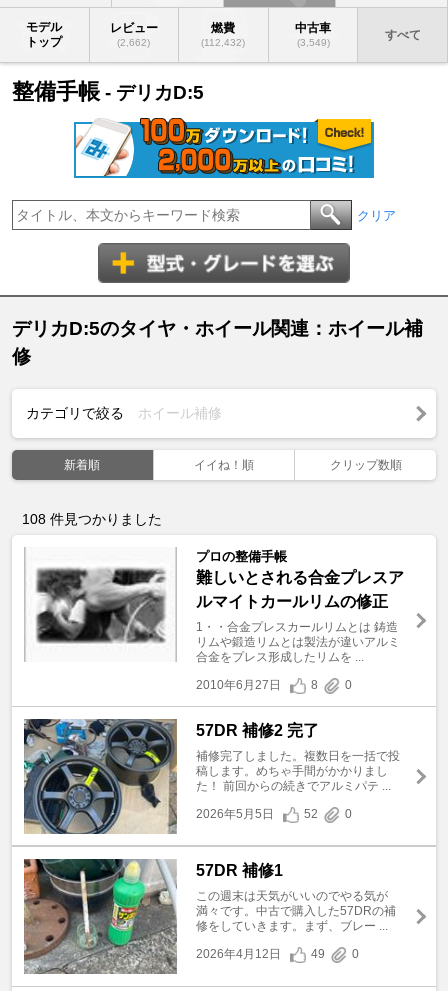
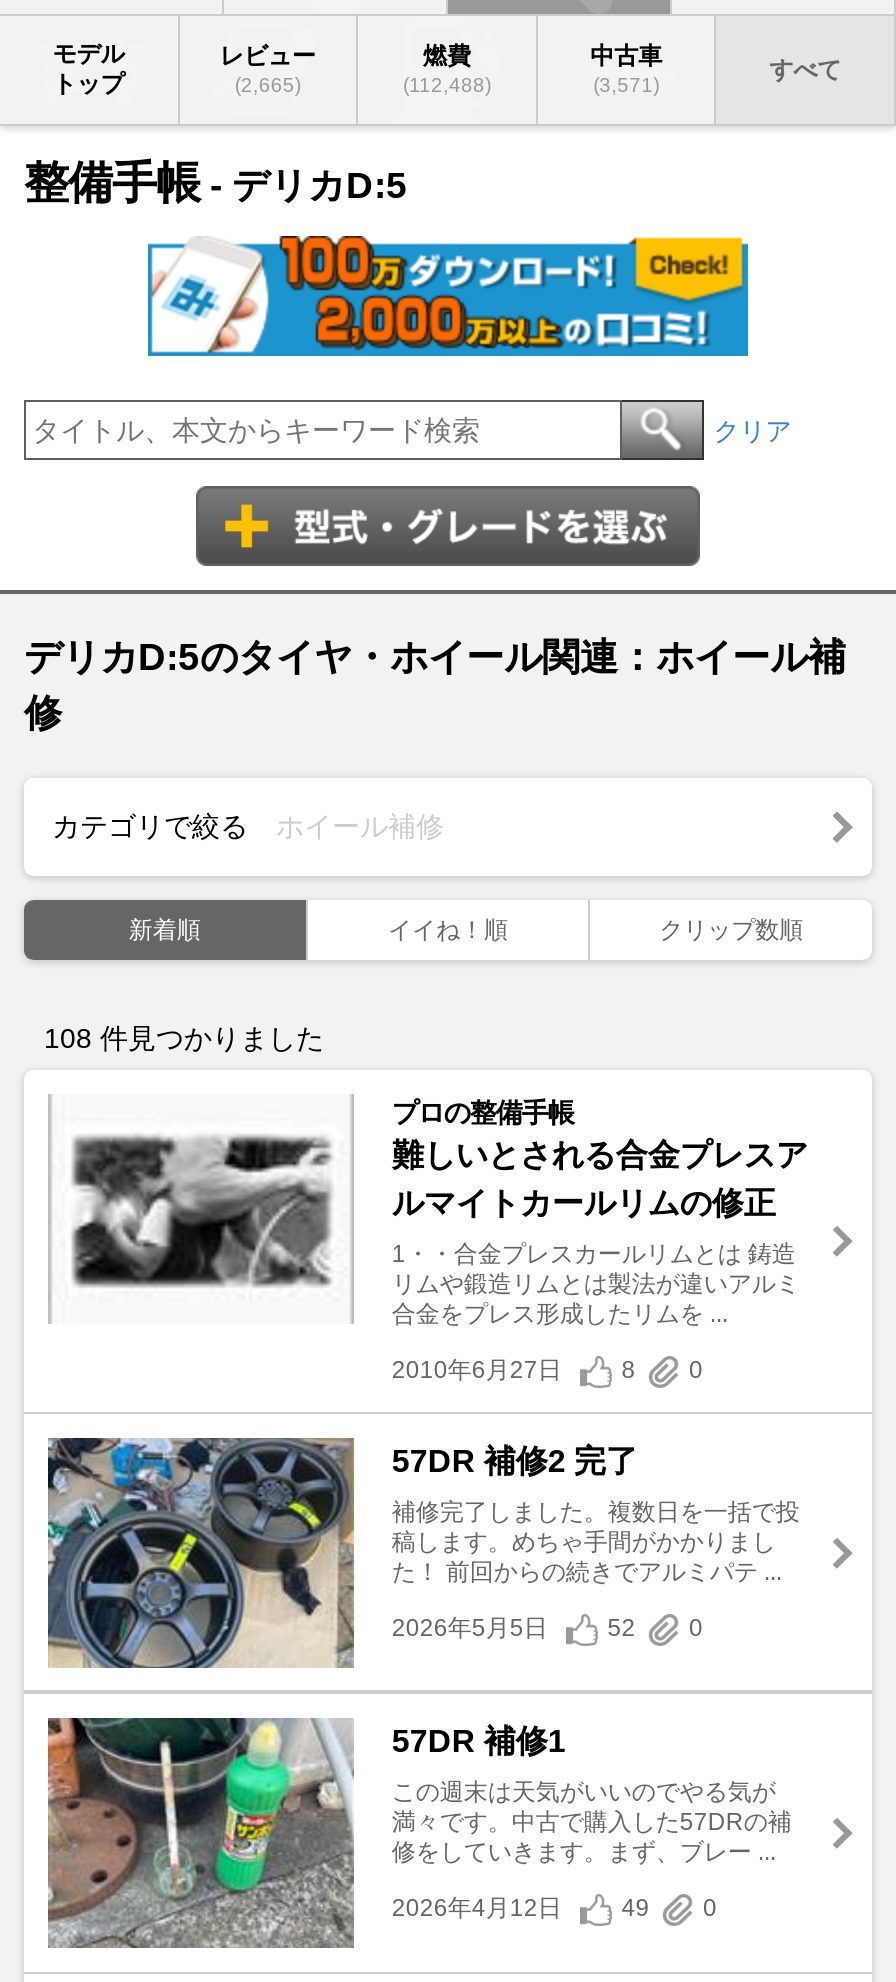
[117,37,150,48] (2,662) -> [235,74,301,96] (2,665)
[201,37,245,48] (112,432) -> [403,74,491,96] (112,488)
[297,37,330,48] (3,549) -> [593,74,659,96] (3,571)

